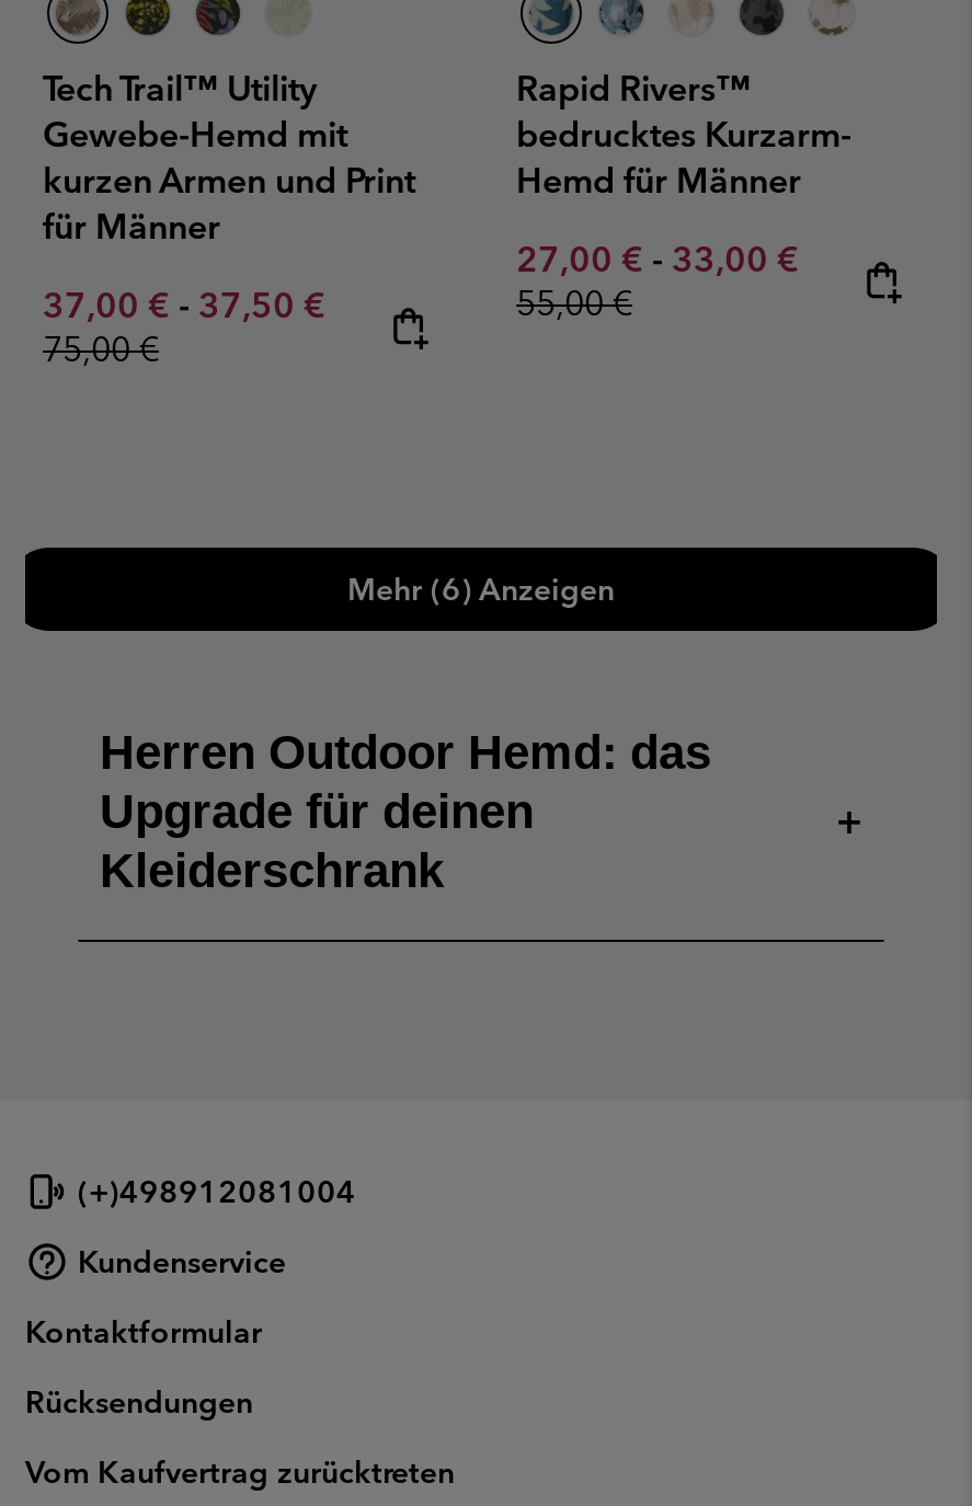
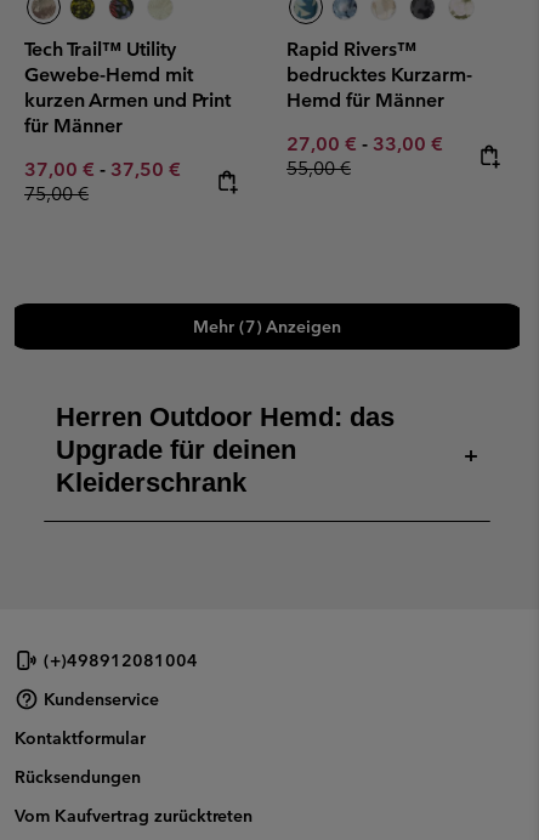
[347,570,615,609] Mehr (6) Anzeigen -> [193,316,341,337] Mehr (7) Anzeigen

